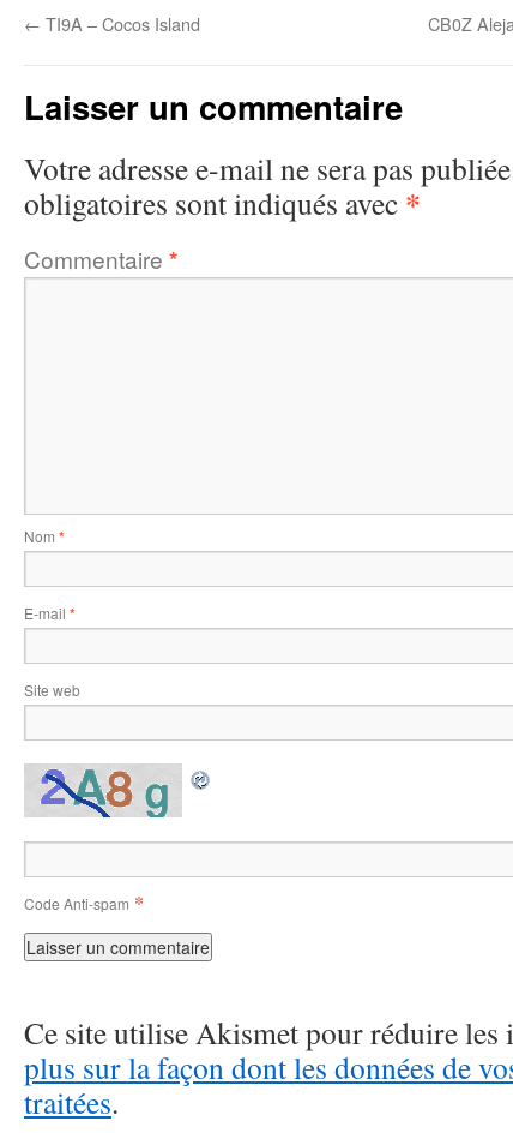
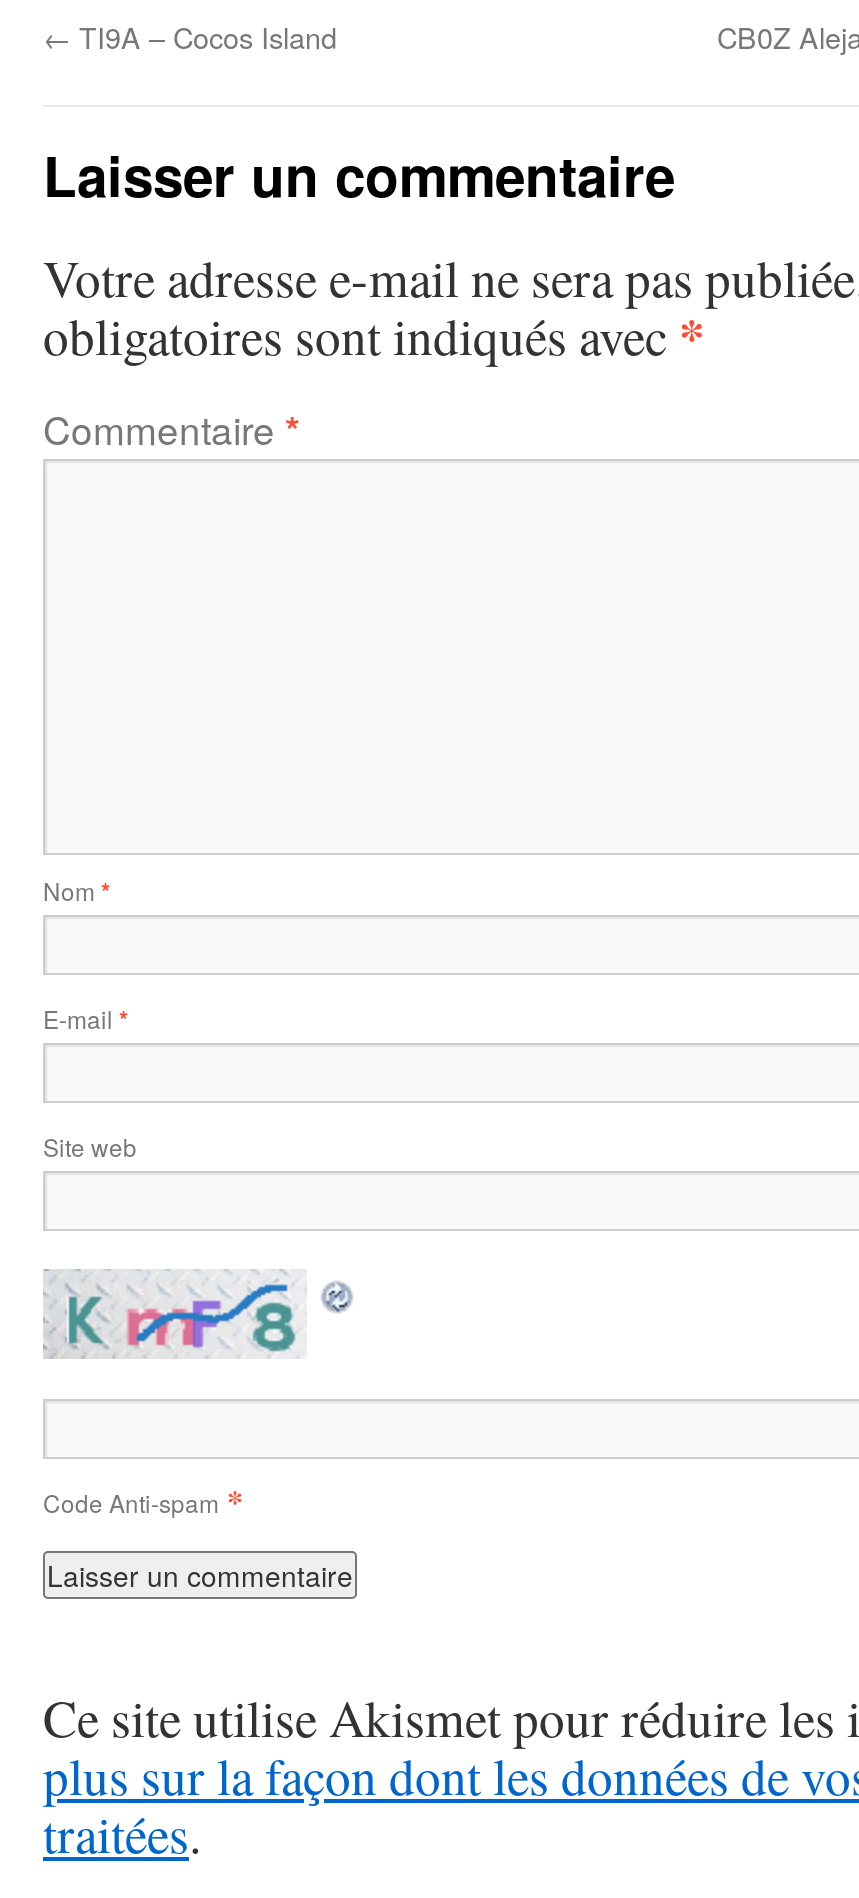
[40,768,181,819] [image] -> [51,1275,303,1359] [image]

